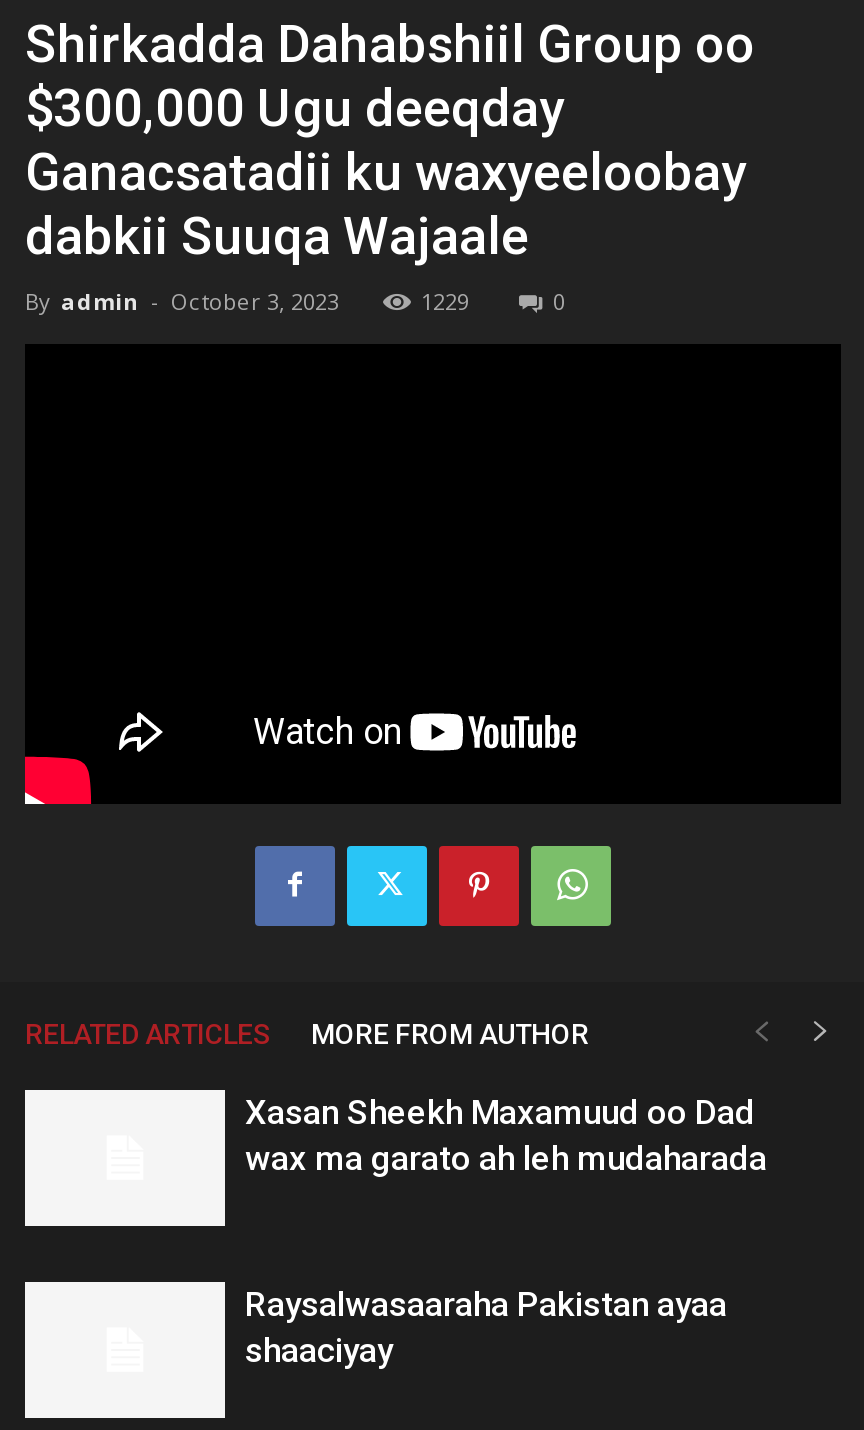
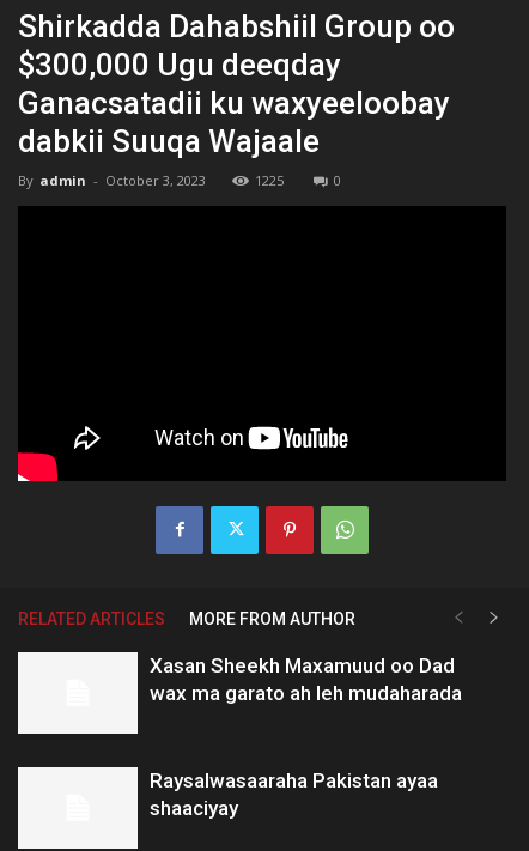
[421,286,469,316] 1229 -> [255,171,284,189] 1225

